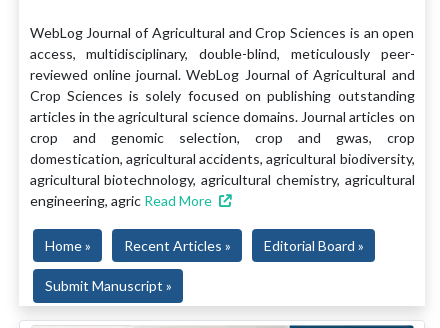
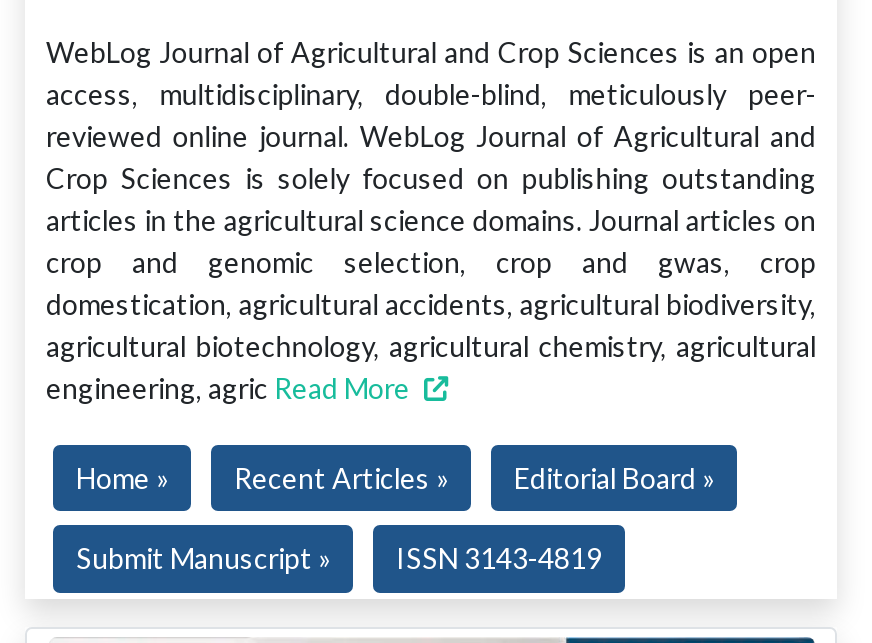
none -> [396,542,602,576] ISSN 3143-4819

